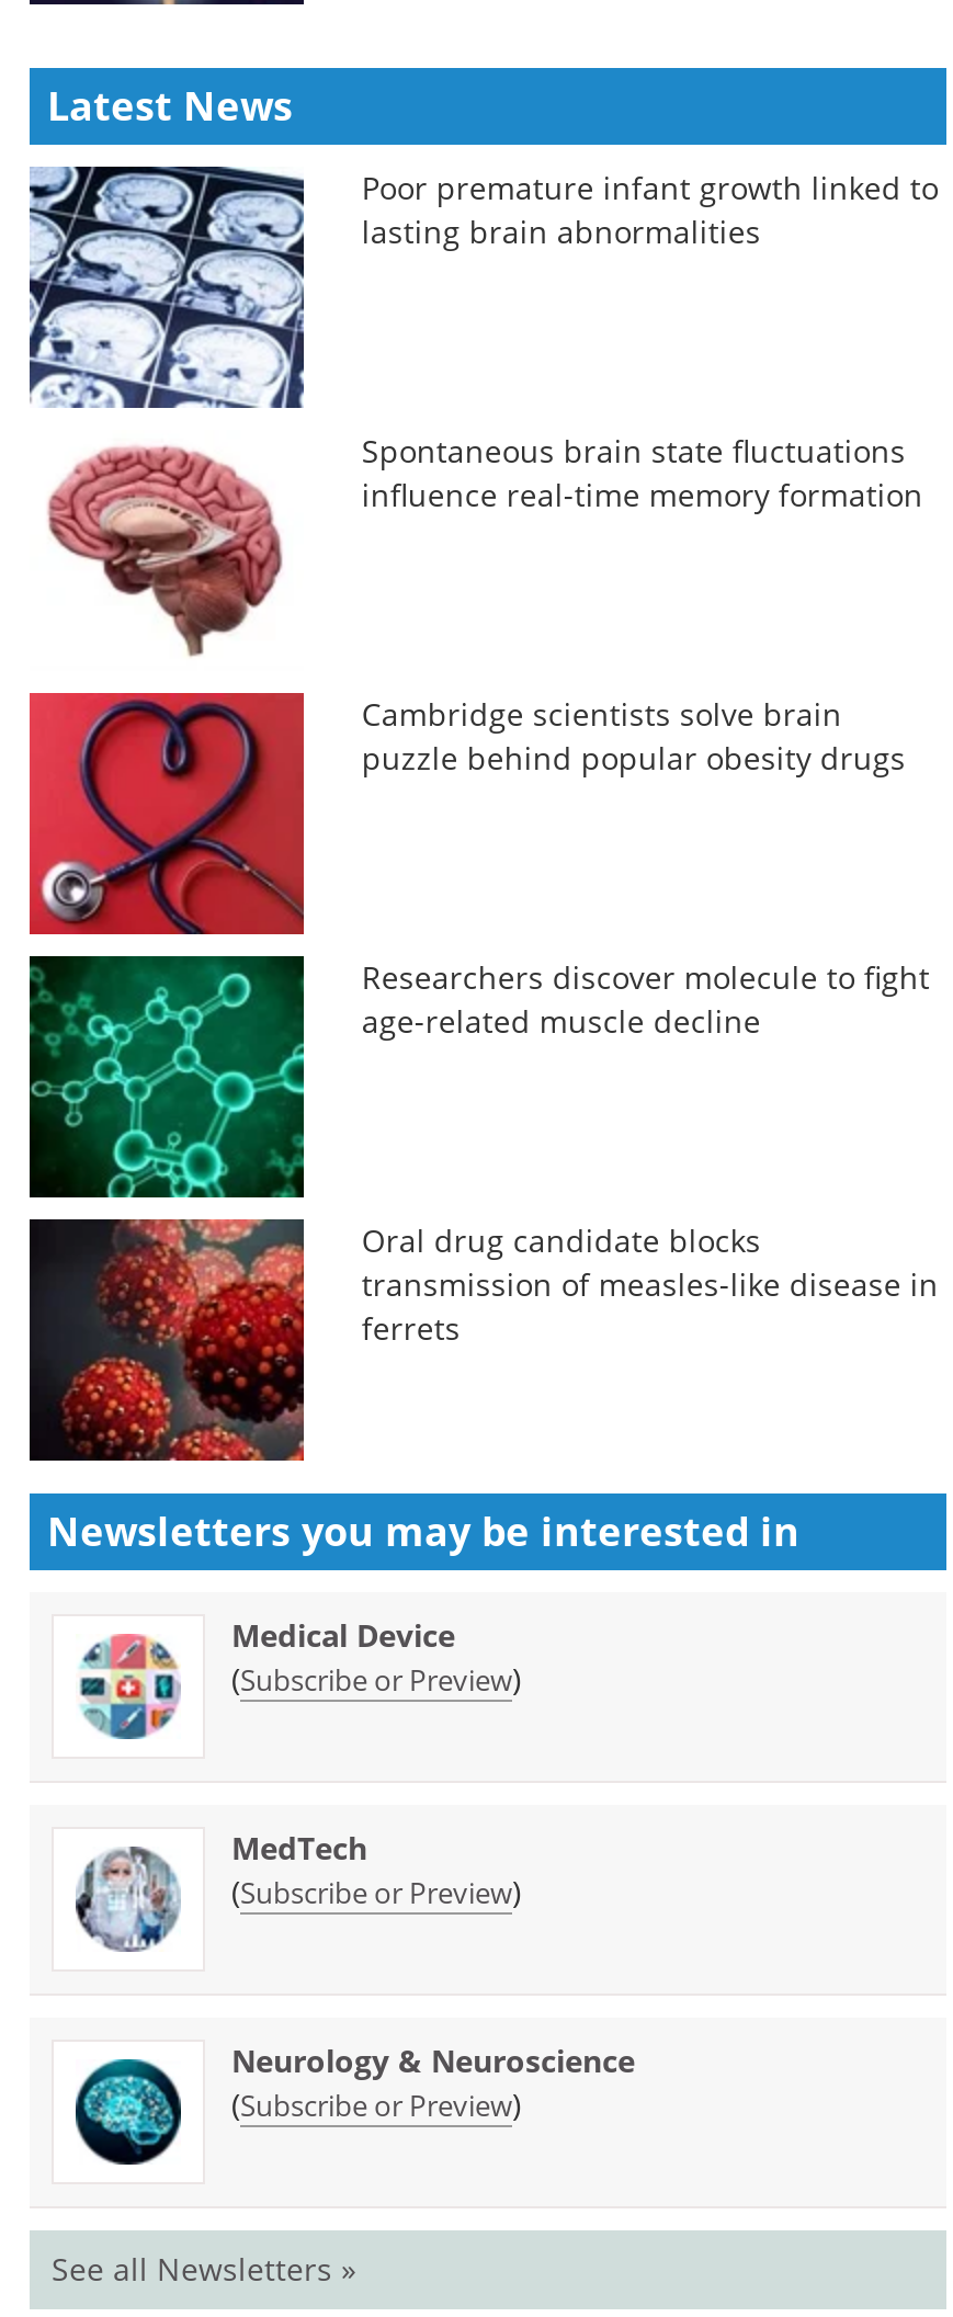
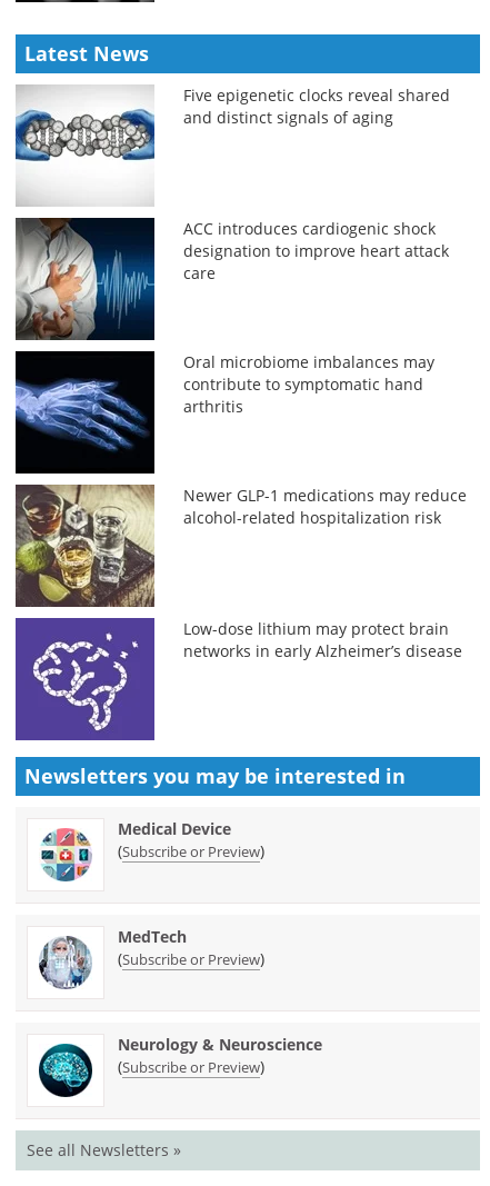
[27,164,938,410] [image] | Poor premature infant growth linked to | lasting brain abnormalities -> [14,84,450,207] [image] | Five epigenetic clocks reveal shared | and distinct signals of aging
[30,430,923,671] [image] | Spontaneous brain state fluctuations | influence real-time memory formation -> [14,217,449,341] [image] | ACC introduces cardiogenic shock | designation to improve heart attack | care
[27,691,905,936] [image] | Cambridge scientists solve brain | puzzle behind popular obesity drugs -> [14,350,435,475] [image] | Oral microbiome imbalances may | contribute to symptomatic hand | arthritis
[27,954,930,1200] [image] | Researchers discover molecule to fight | age-related muscle decline -> [14,484,467,608] [image] | Newer GLP-1 medications may reduce | alcohol-related hospitalization risk
[27,1217,938,1463] [image] | Oral drug candidate blocks | transmission of measles-like disease in | ferrets -> [14,617,463,741] [image] | Low-dose lithium may protect brain | networks in early Alzheimer’s disease

